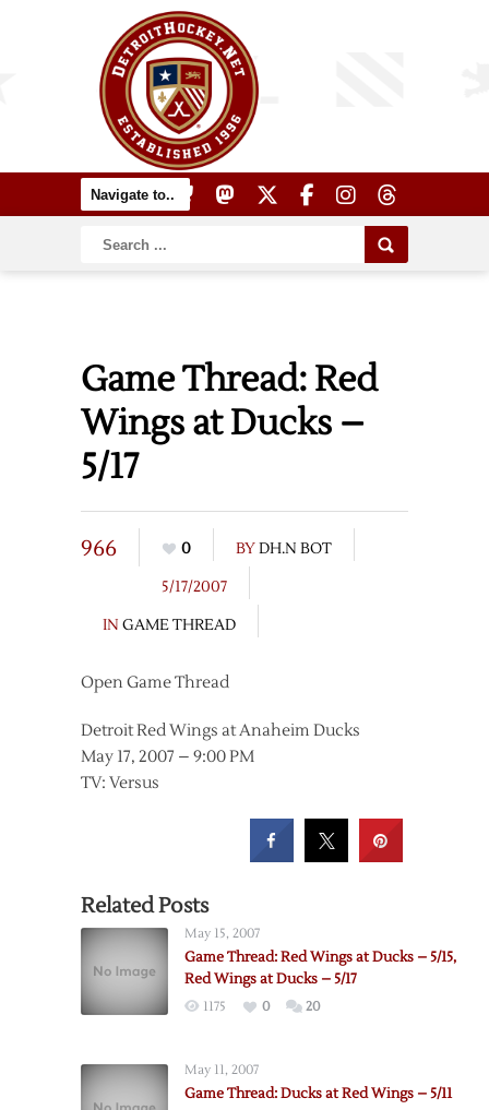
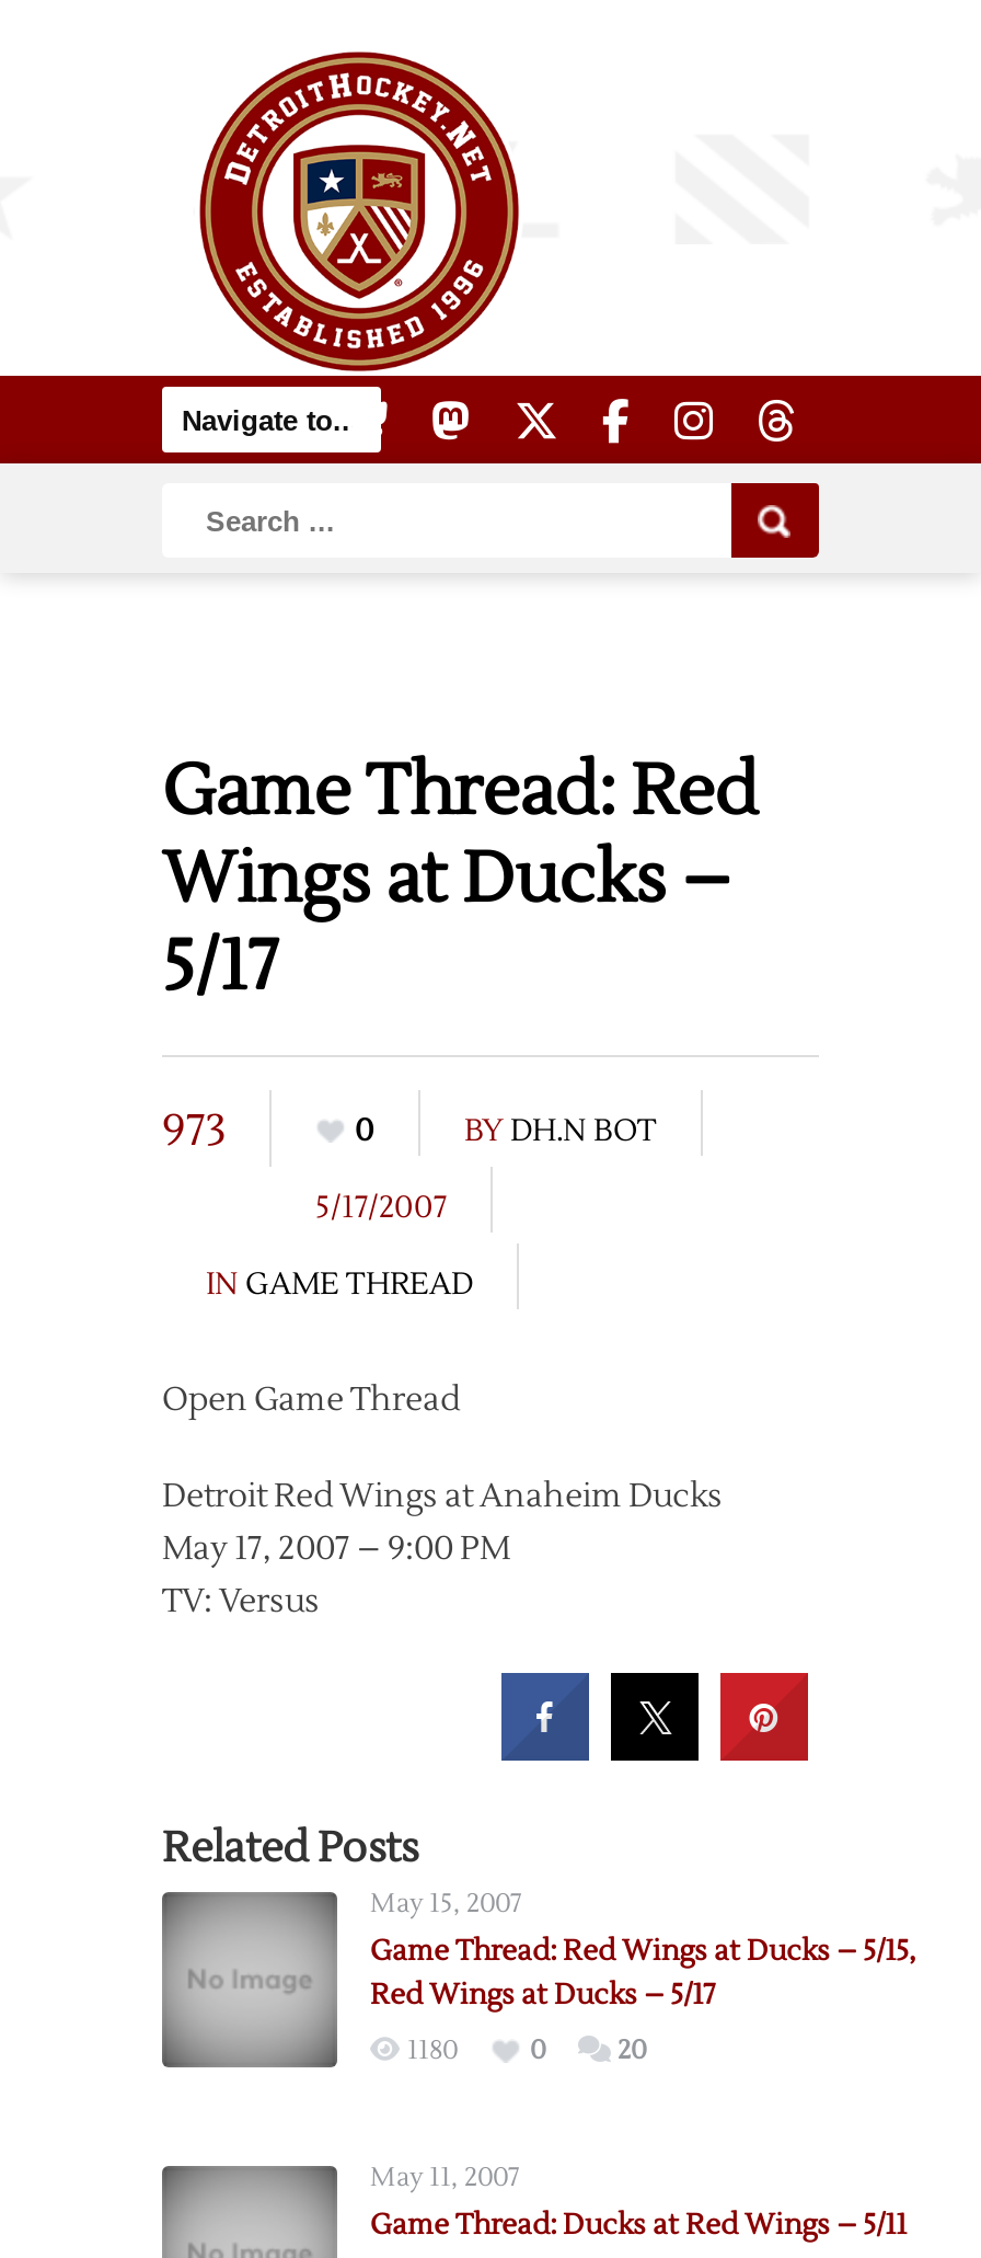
[81,535,117,563] 966 -> [162,1103,226,1160] 973
[200,999,226,1015] 1175 -> [401,2035,458,2067] 1180

